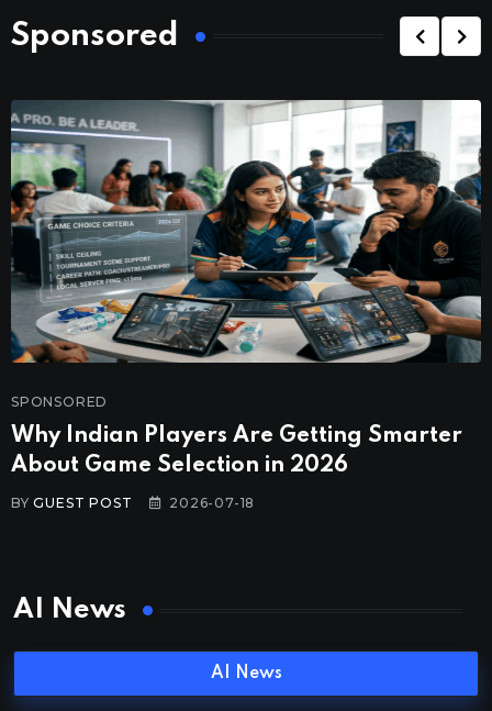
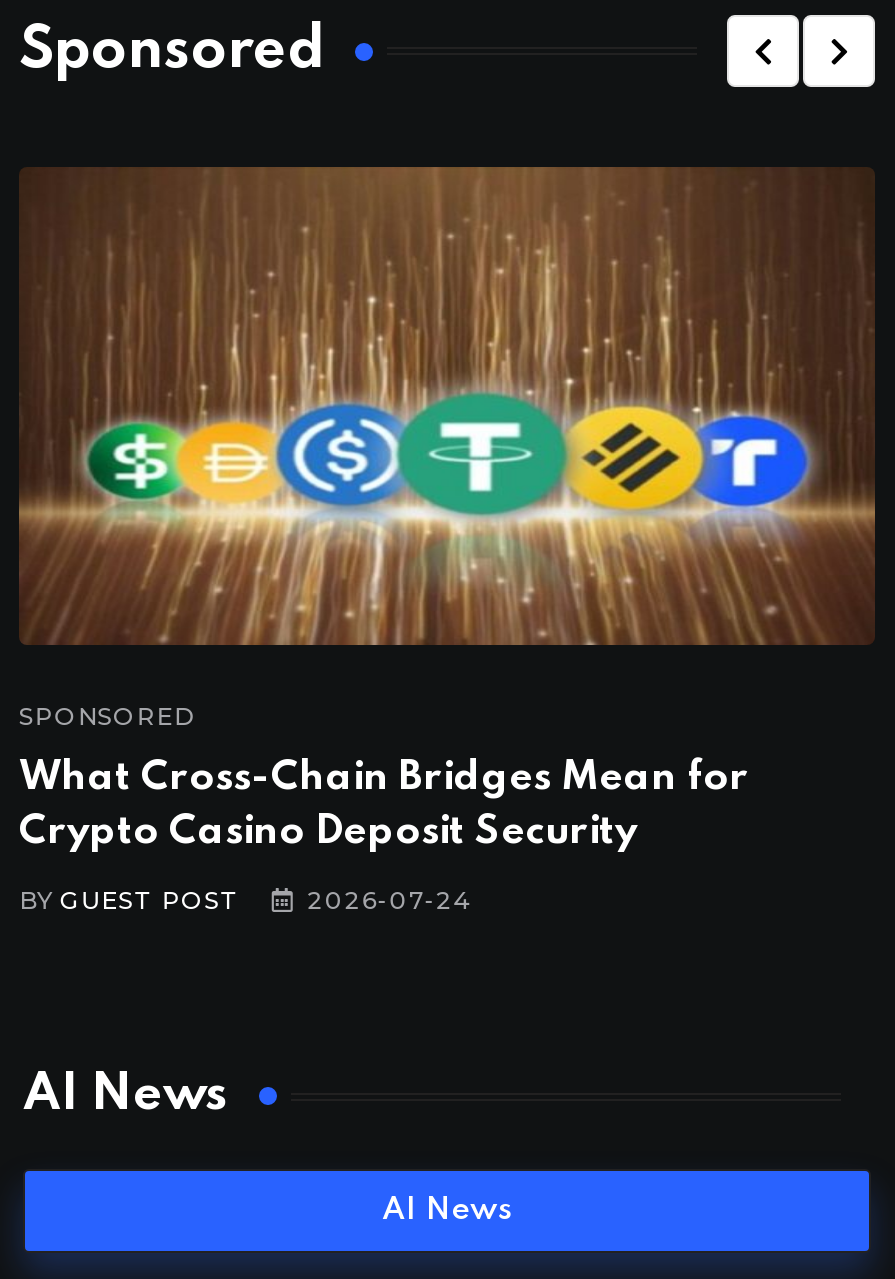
[10,99,482,364] [image] -> [19,167,877,647] [image]
[11,426,462,477] Why Indian Players Are Getting Smarter | About Game Selection in 2026 -> [19,759,749,853] What Cross-Chain Bridges Mean for | Crypto Casino Deposit Security
[169,495,255,511] 2026-07-18 -> [307,885,471,915] 2026-07-24

